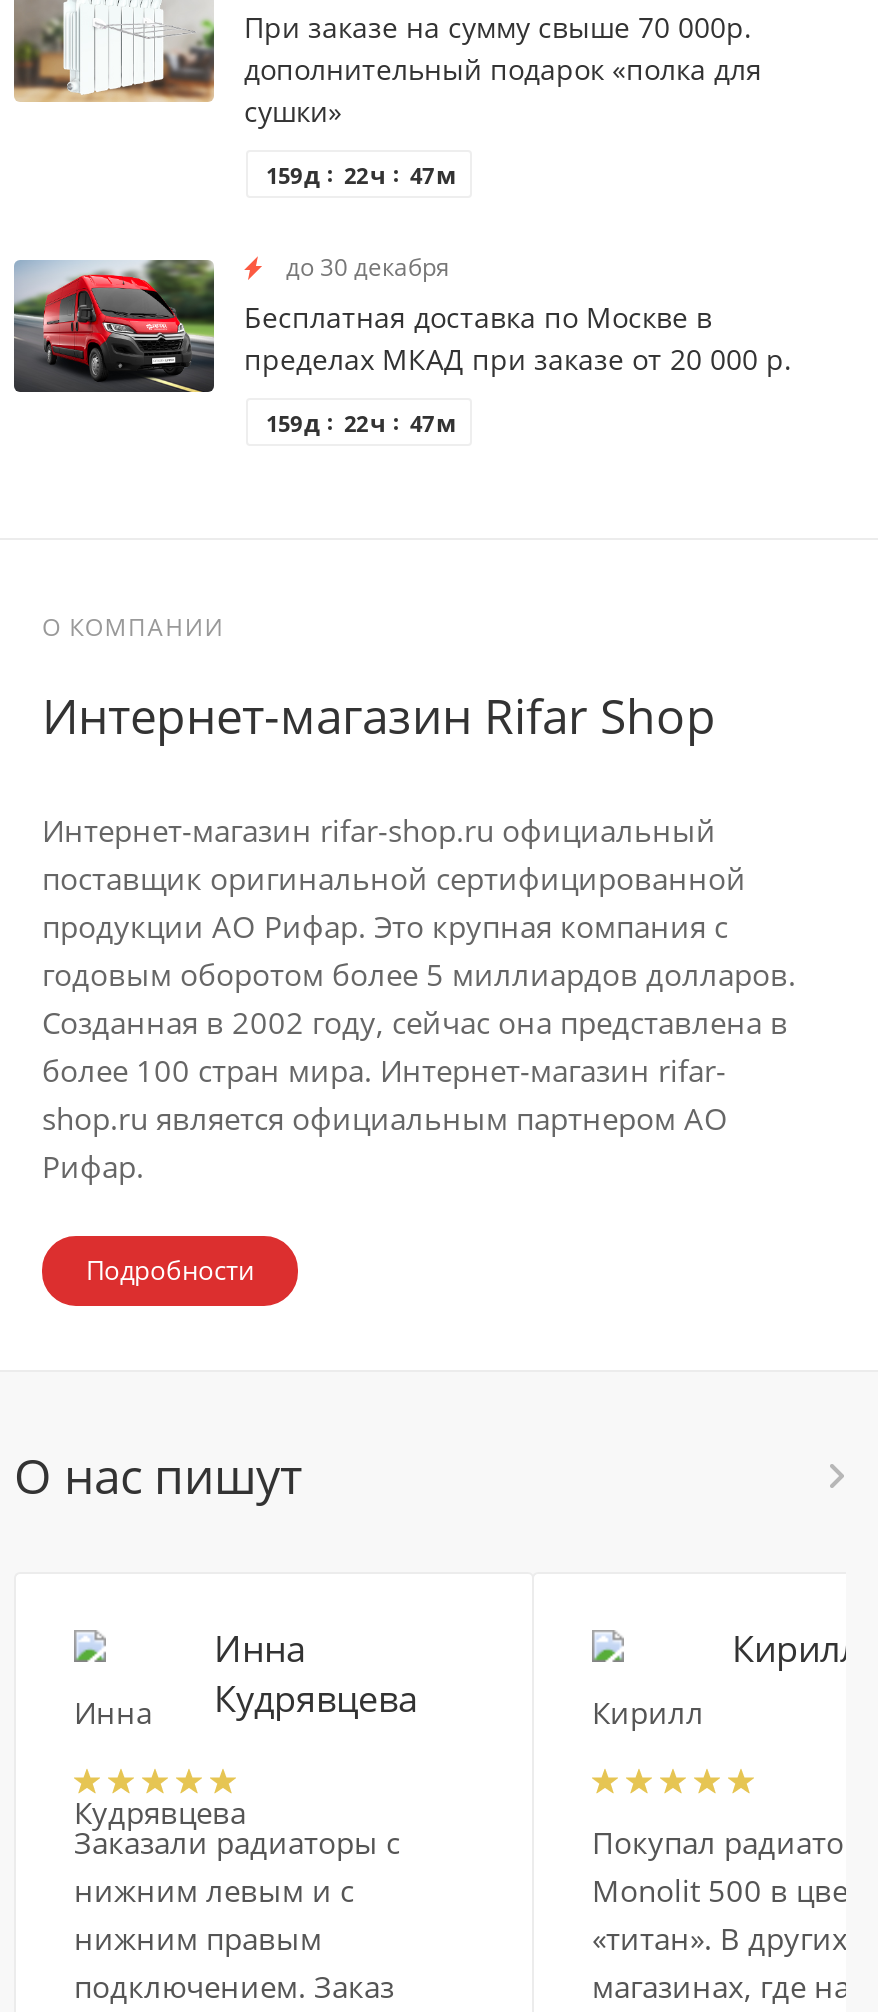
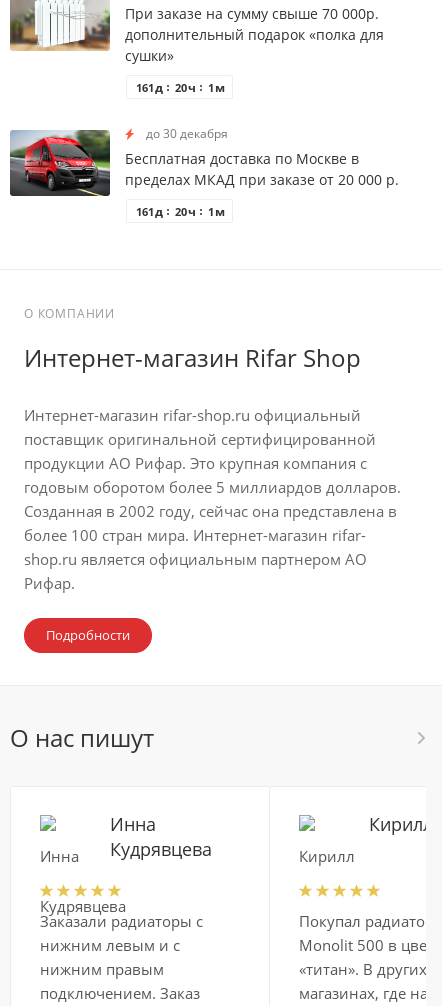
[266,158,320,192] 159д -> [136,79,163,96] 161д
[344,158,386,192] 22ч -> [175,79,196,96] 20ч
[410,158,456,192] 47м -> [208,79,225,96] 1м
[266,406,320,440] 159д -> [136,203,163,220] 161д
[344,406,386,440] 22ч -> [175,203,196,220] 20ч
[410,406,456,440] 47м -> [208,203,225,220] 1м

